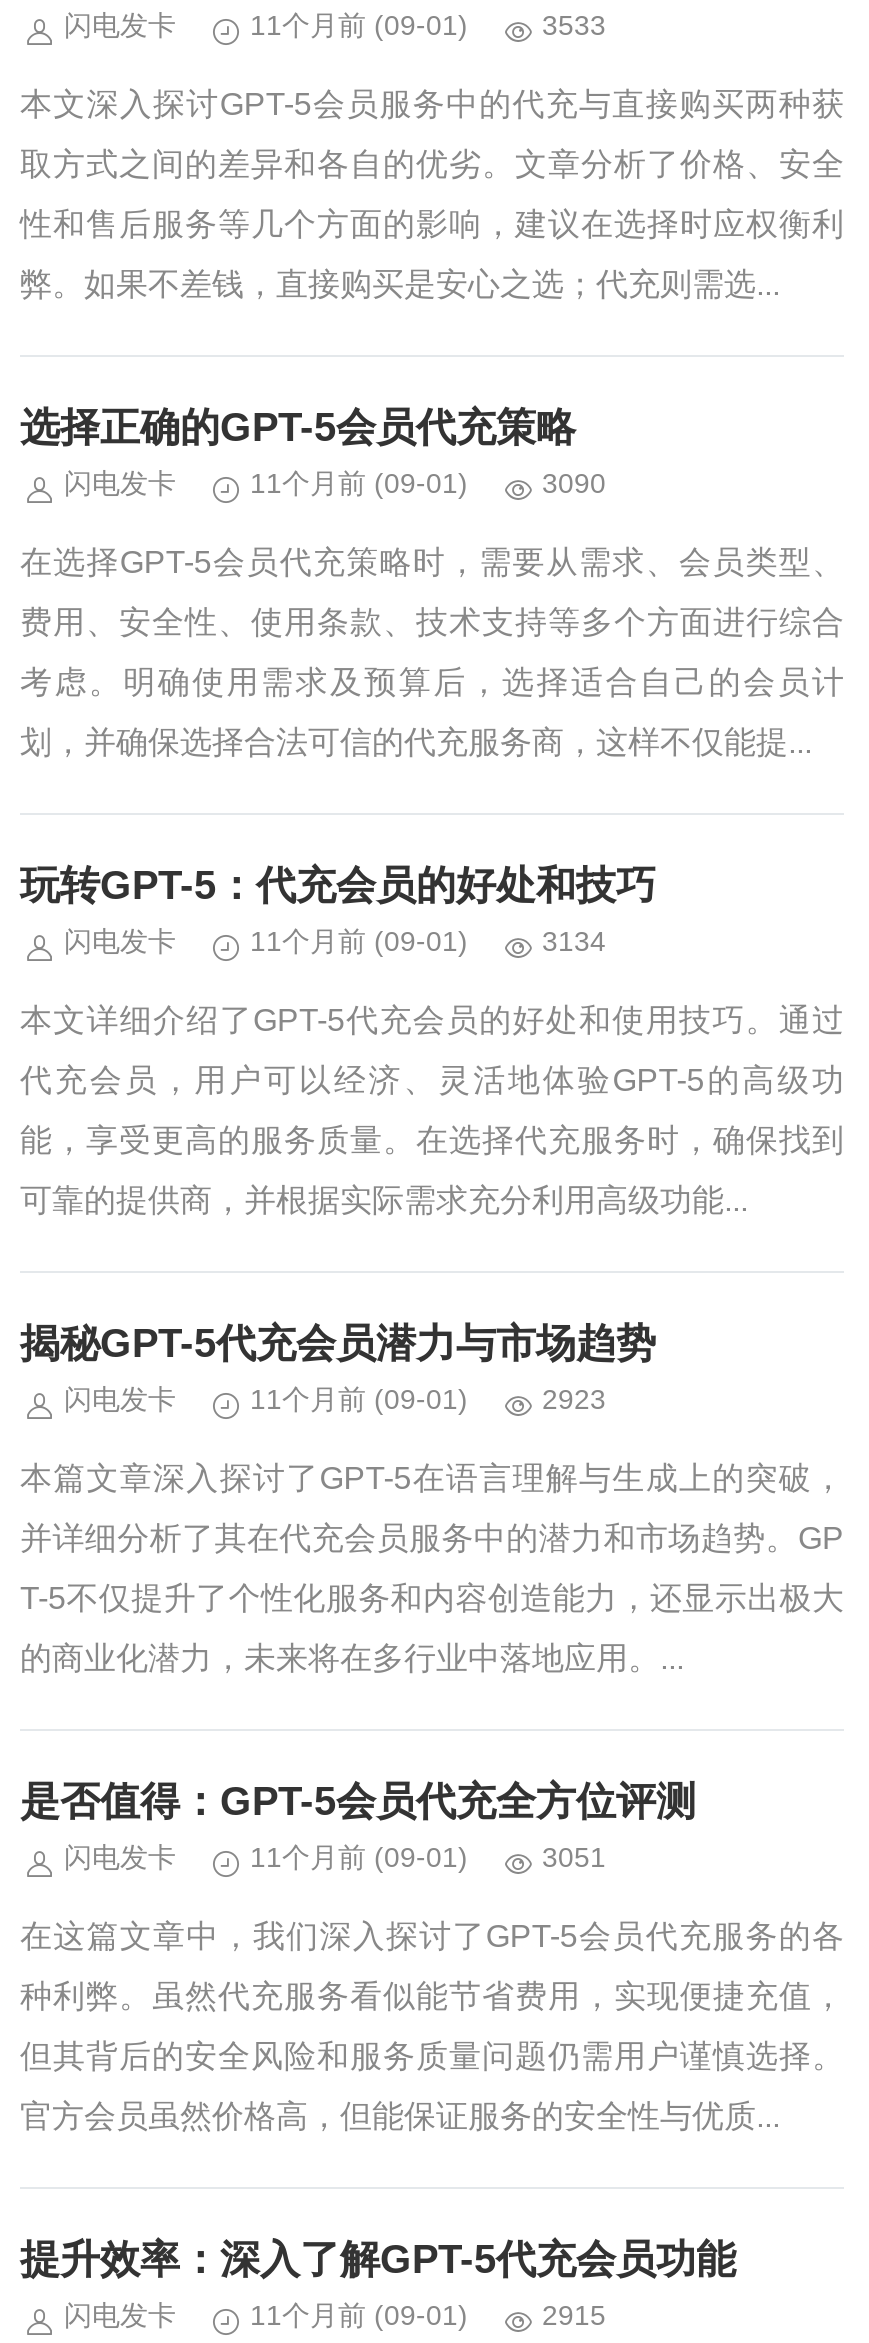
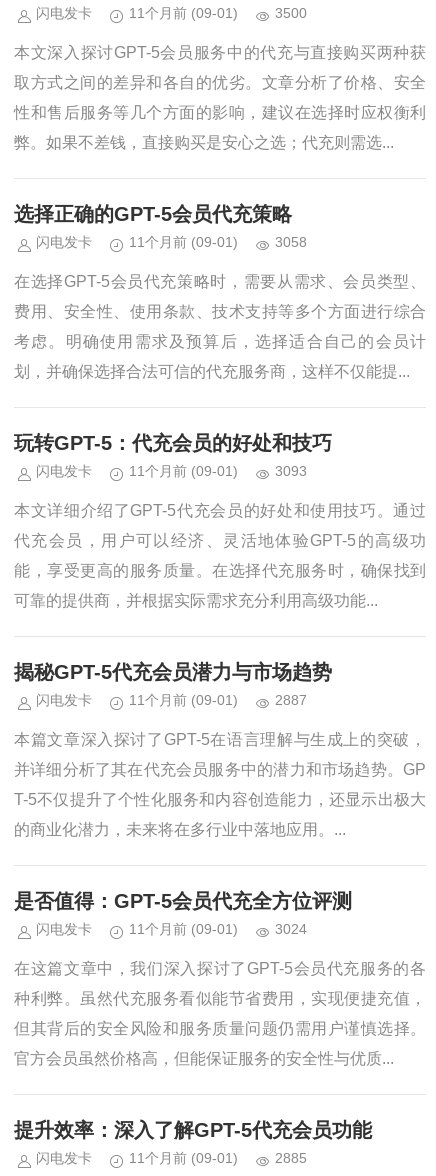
[542,9,606,41] 3533 -> [275,5,307,21] 3500
[542,467,606,499] 3090 -> [275,234,307,250] 3058
[542,925,606,957] 3134 -> [275,463,307,479] 3093
[542,1383,606,1415] 2923 -> [275,692,307,708] 2887
[542,1841,606,1873] 3051 -> [275,921,307,937] 3024
[542,2299,606,2331] 2915 -> [275,1150,307,1166] 2885

